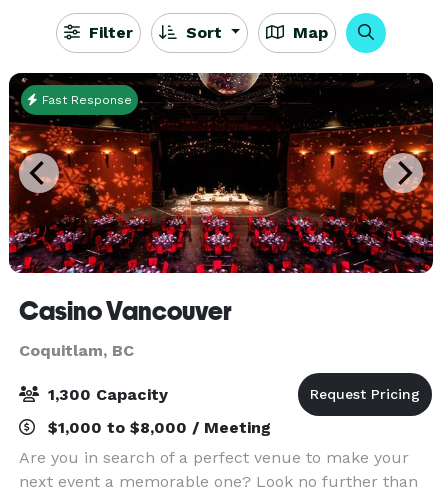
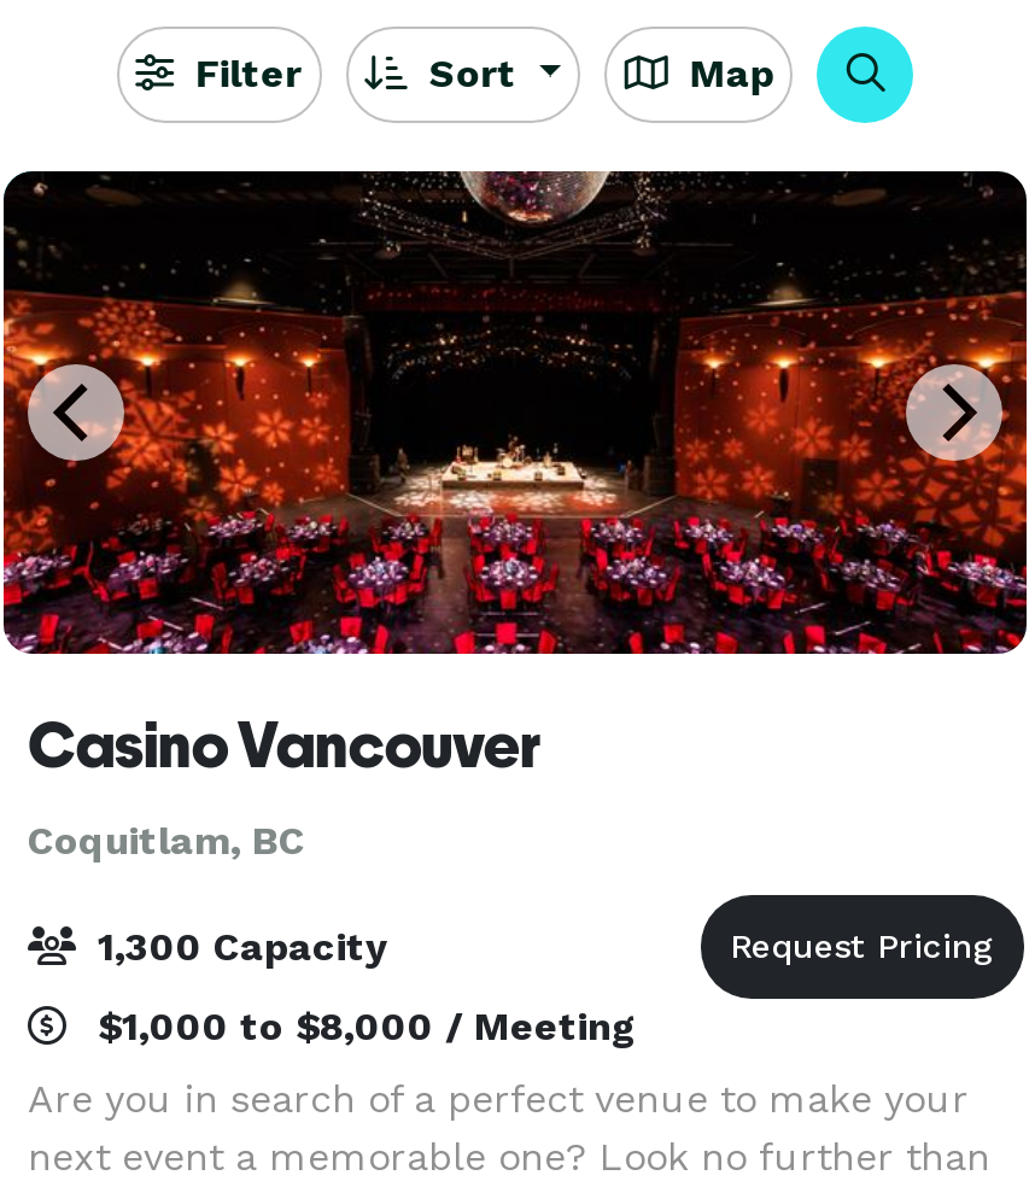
[38,93,132,107] Fast Response -> none

